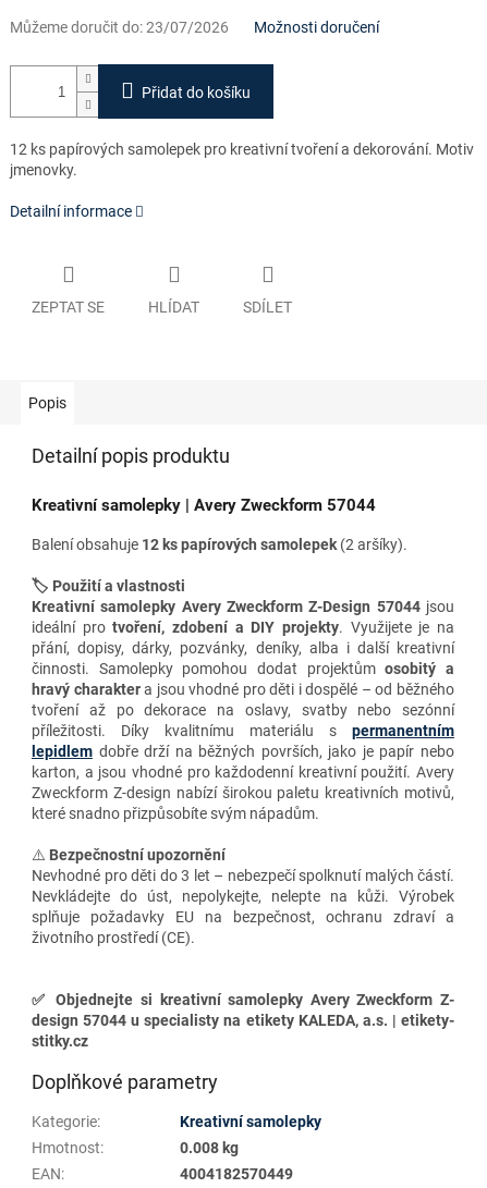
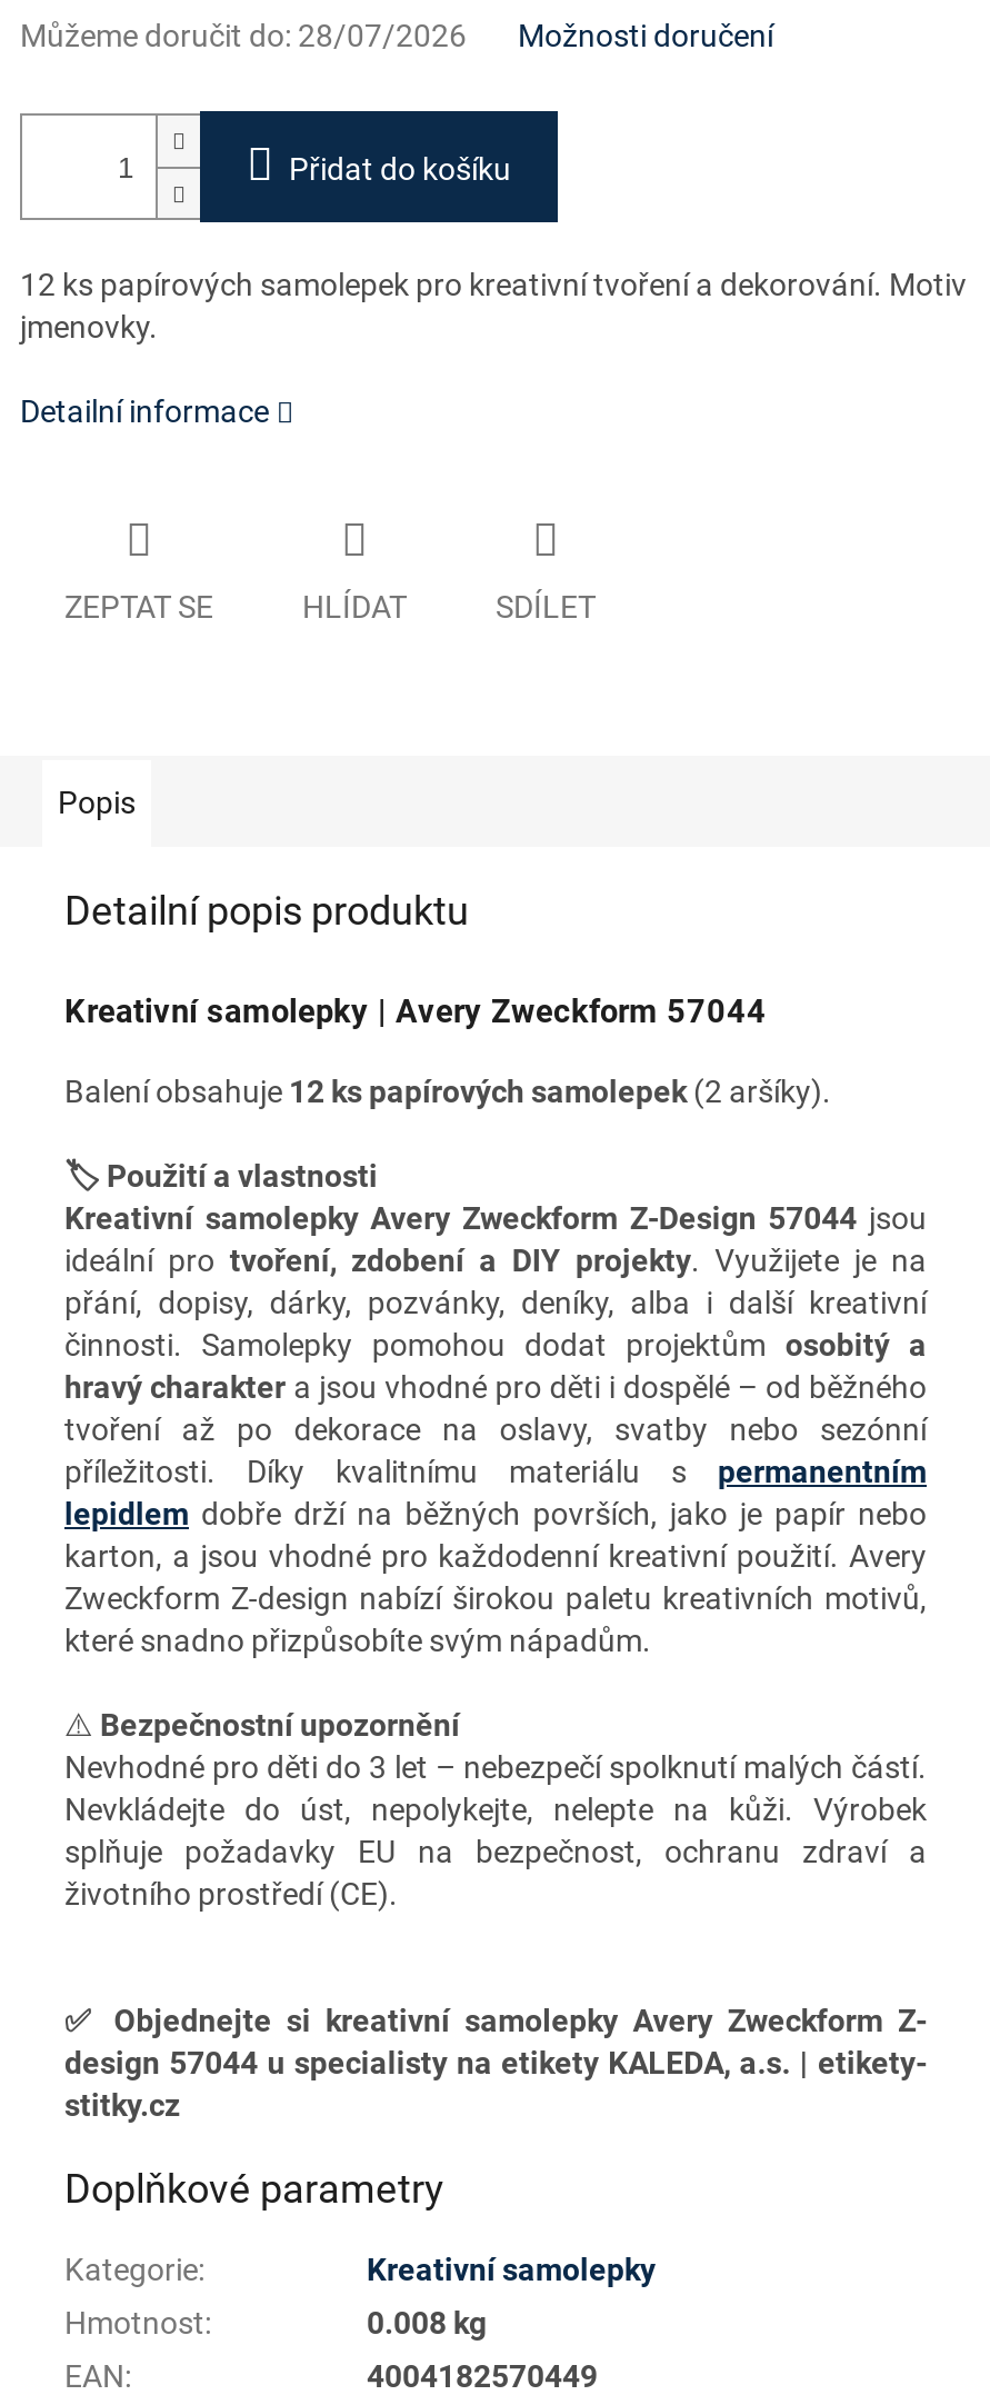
[10,19,229,36] Můžeme doručit do: 23/07/2026 -> [20,19,467,54] Můžeme doručit do: 28/07/2026

